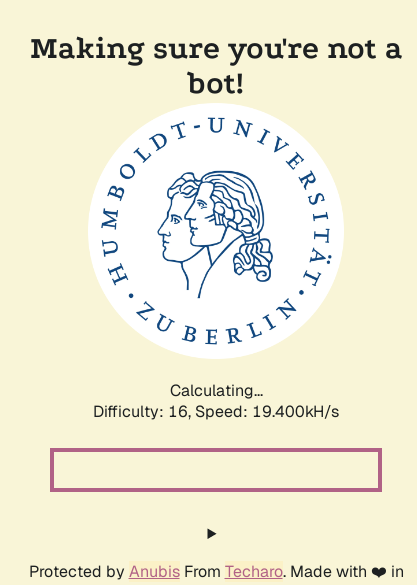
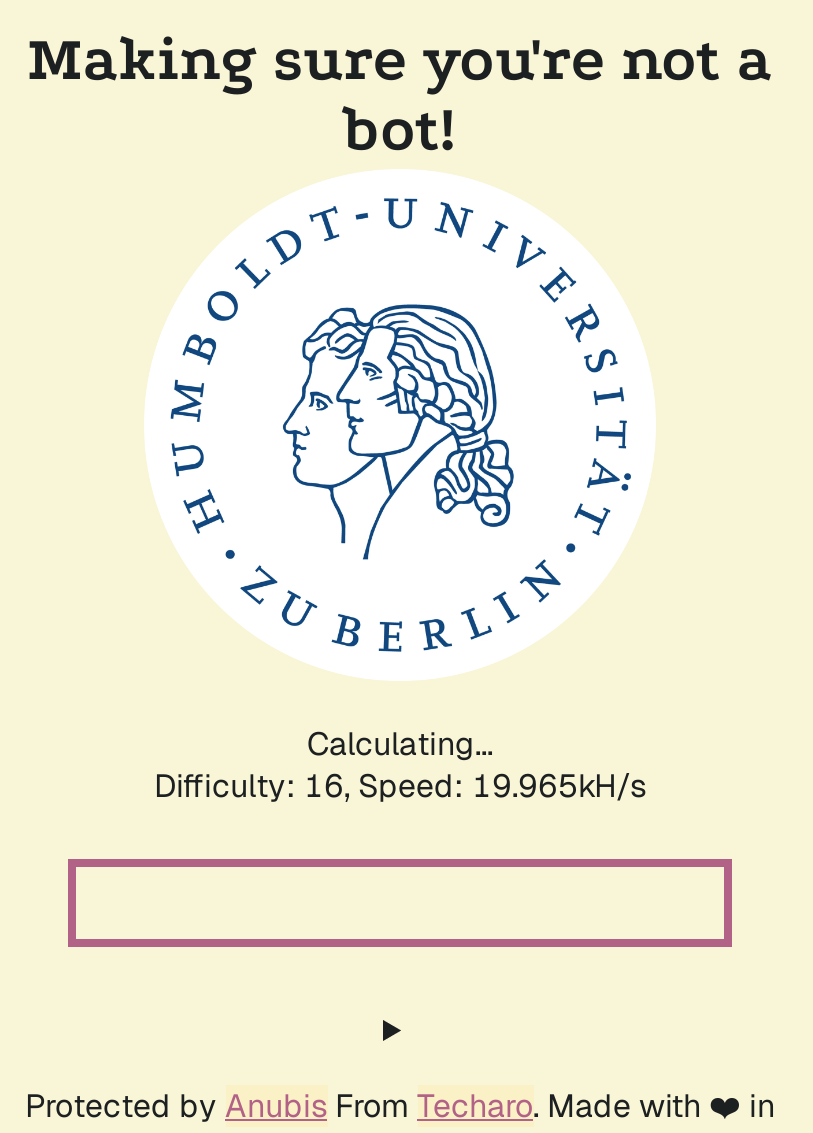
[93,401,339,422] Difficulty: 16, Speed: 19.400kH/s -> [154,765,646,807] Difficulty: 16, Speed: 19.965kH/s

